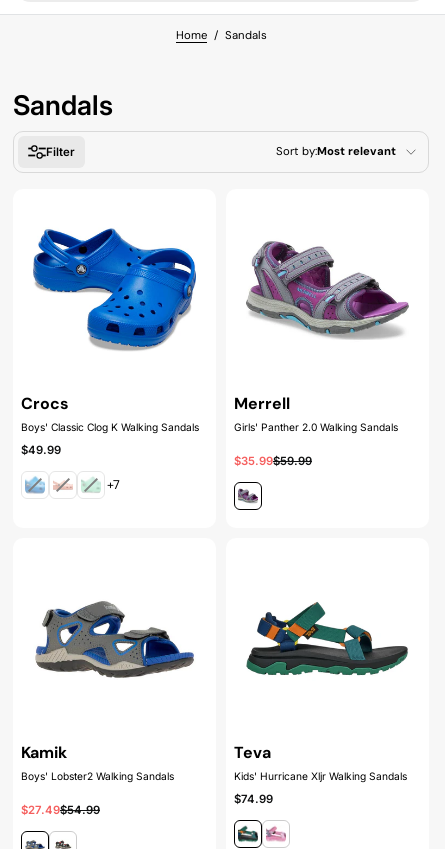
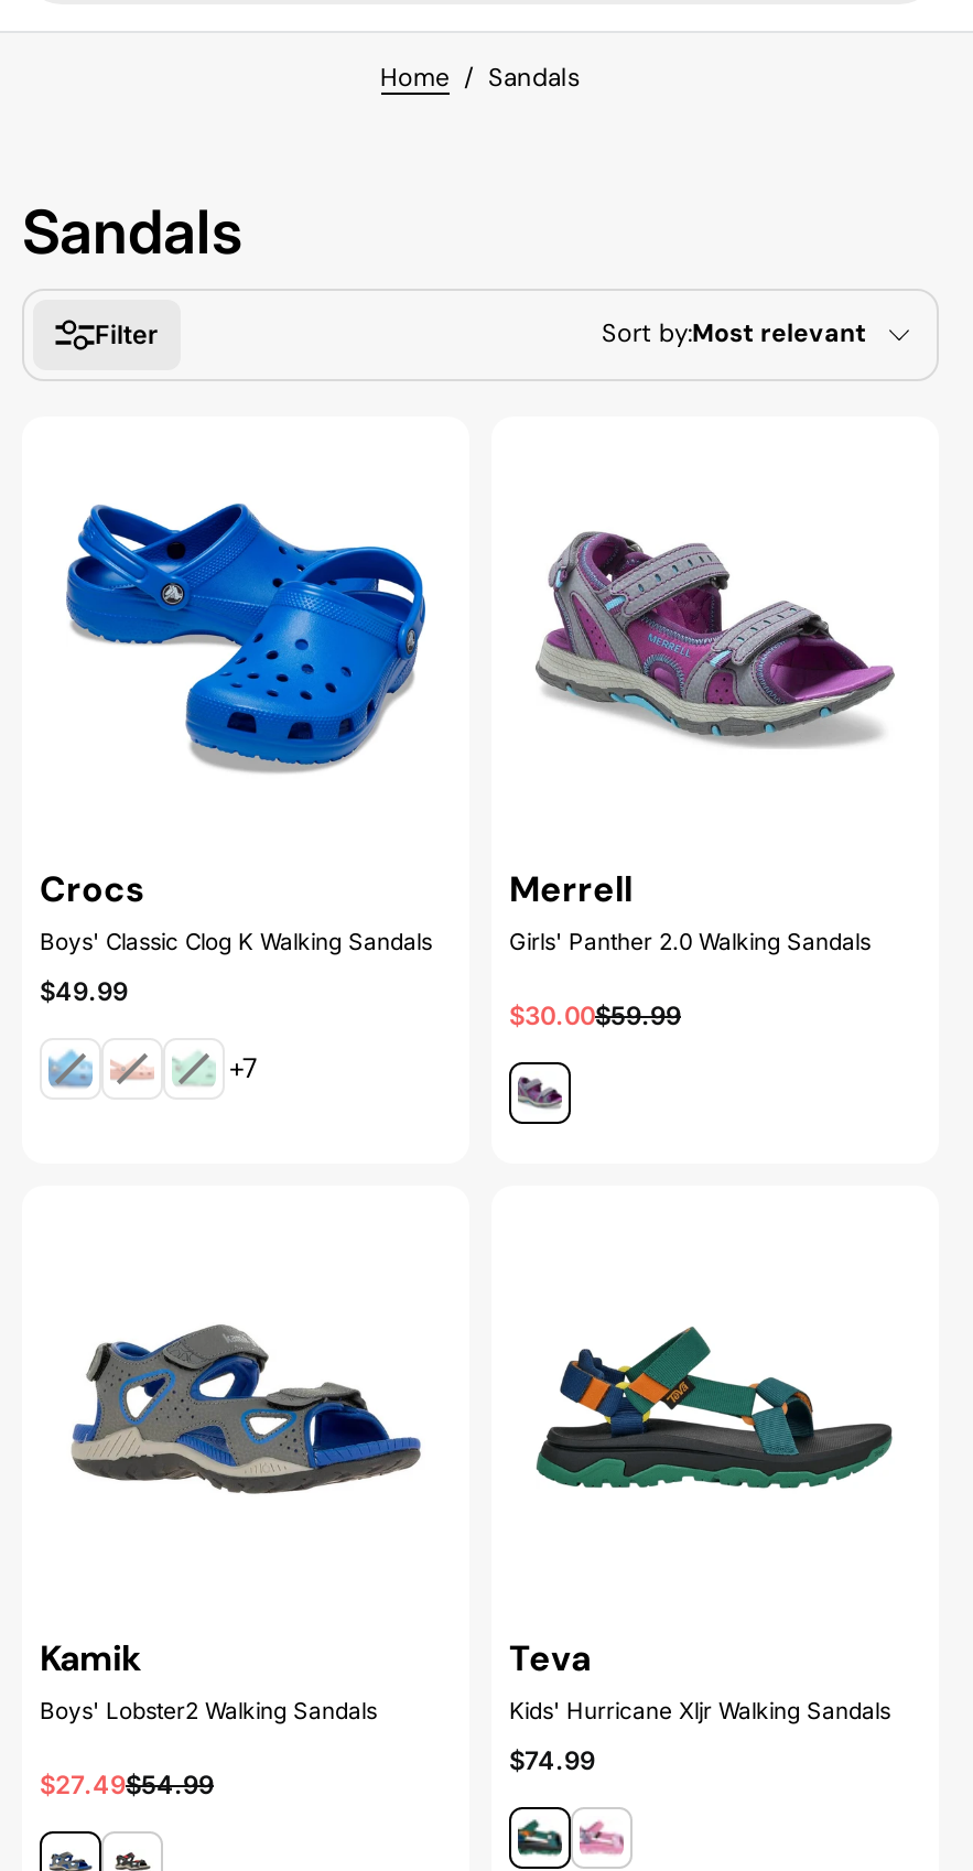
[234,454,312,468] $35.99$59.99 -> [509,1001,681,1032] $30.00$59.99

